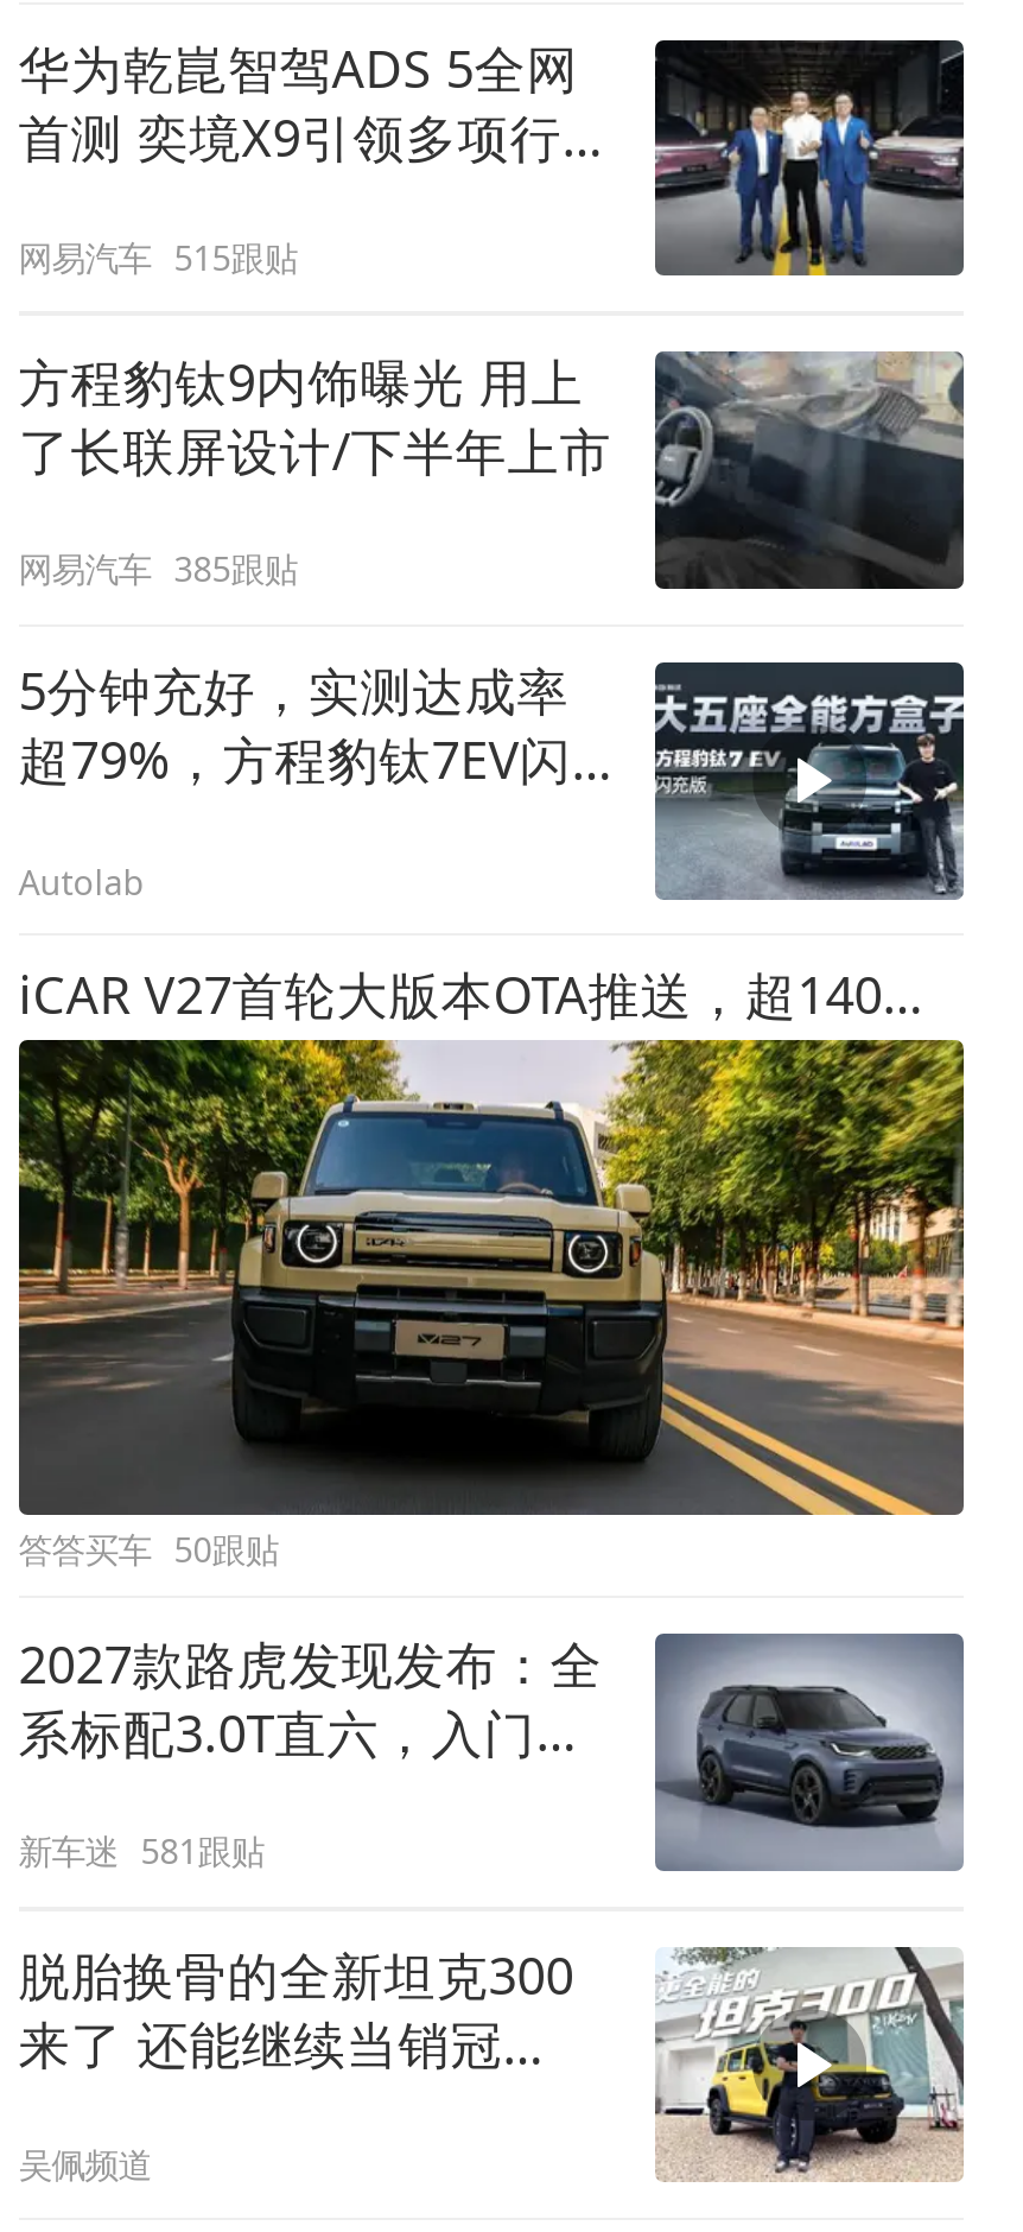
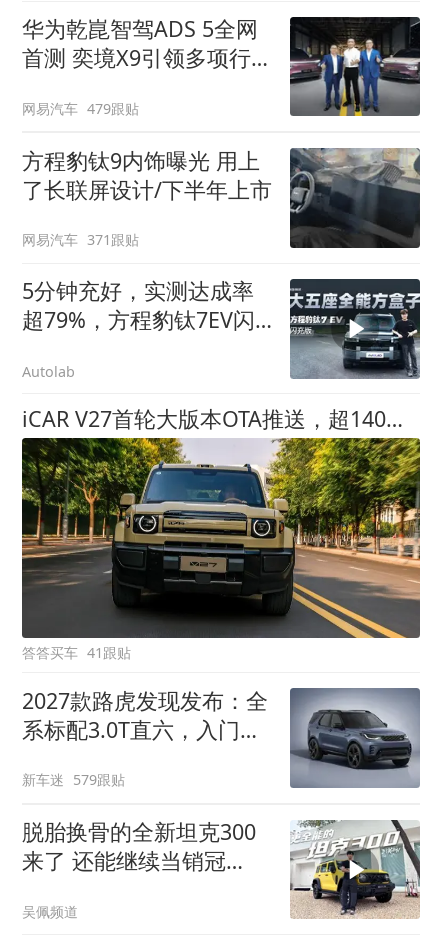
[18,234,297,279] 网易汽车 515跟贴 -> [22,99,139,118] 网易汽车 479跟贴
[18,547,297,592] 网易汽车 385跟贴 -> [22,230,139,249] 网易汽车 371跟贴
[18,1526,278,1571] 答答买车 50跟贴 -> [22,643,131,662] 答答买车 41跟贴
[18,1829,264,1874] 新车迷 581跟贴 -> [22,770,125,789] 新车迷 579跟贴

